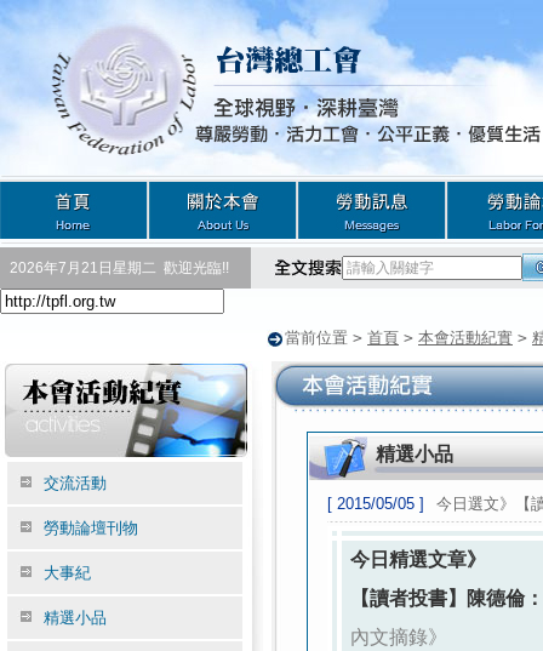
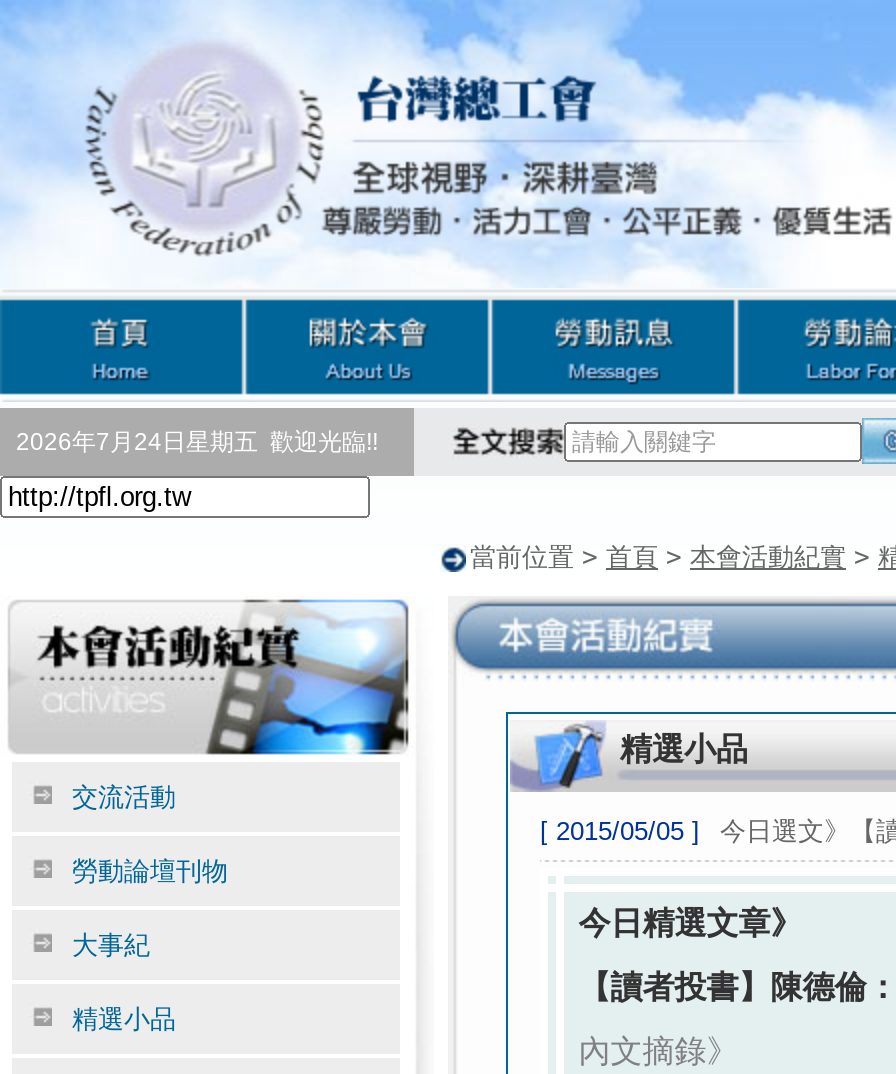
[10,259,229,276] 2026年7月21日星期二歡迎光臨!! -> [16,428,378,456] 2026年7月24日星期五歡迎光臨!!

